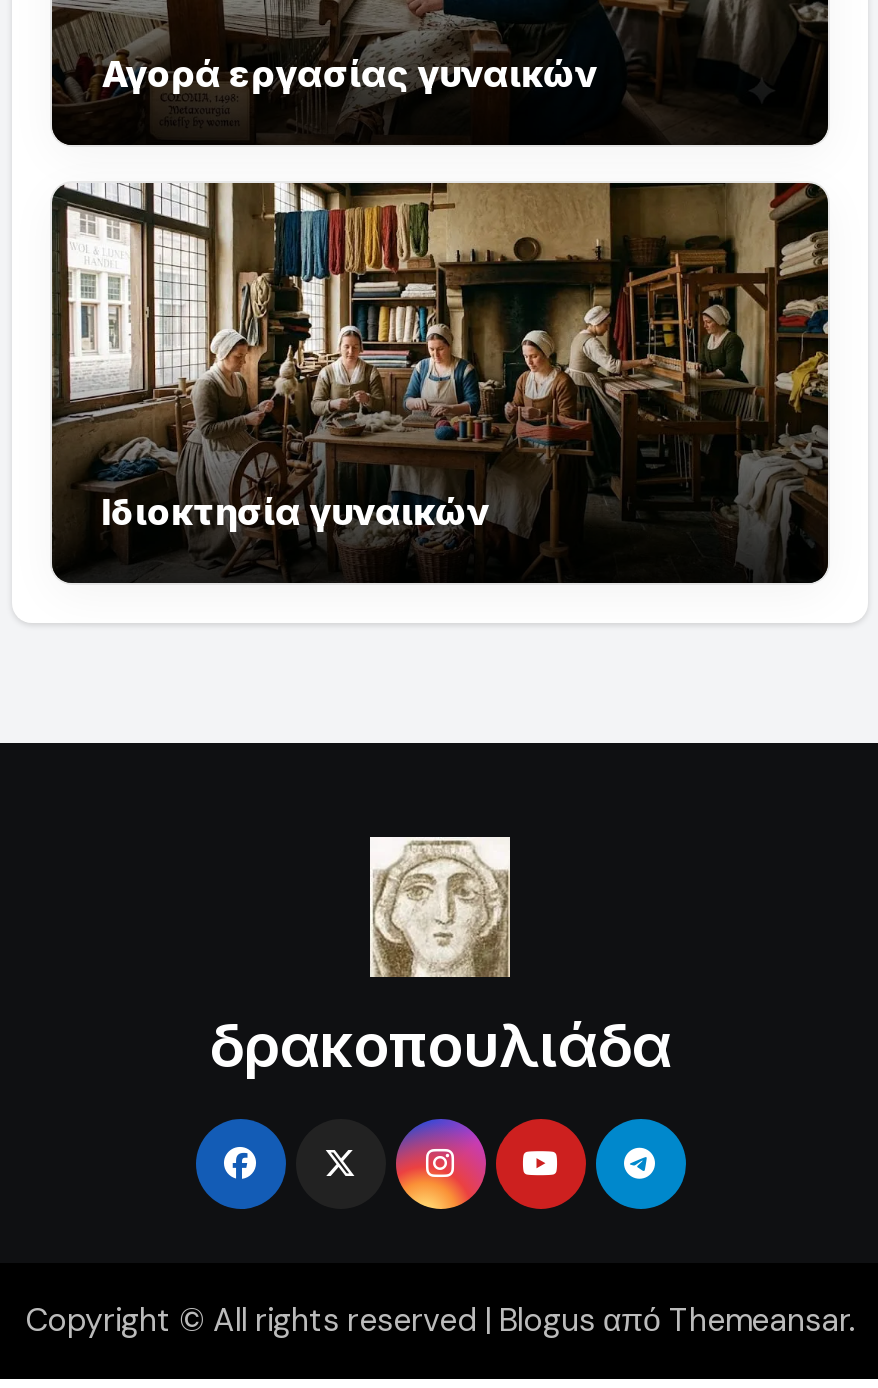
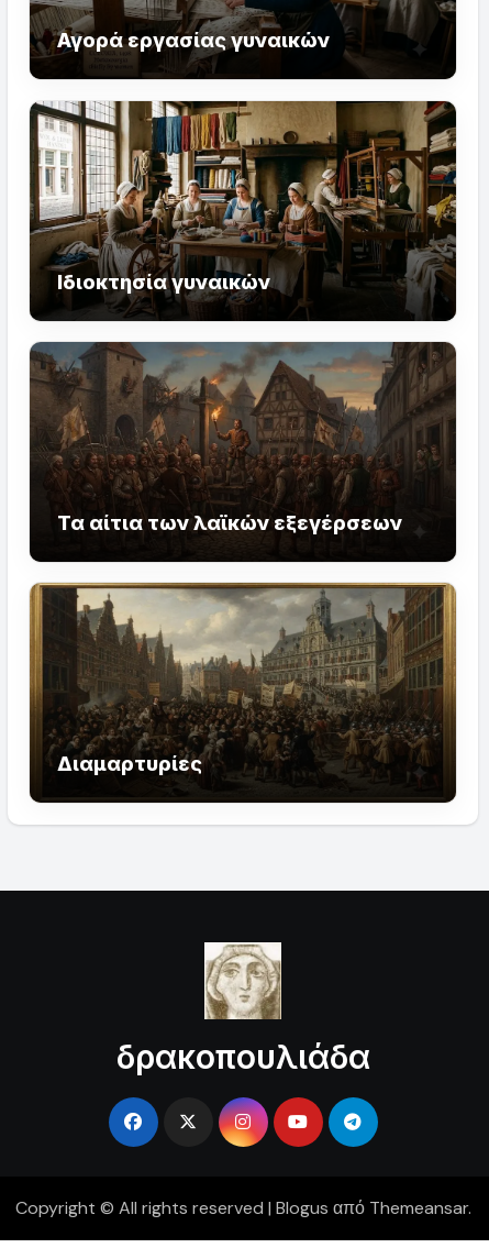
none -> [29,582,457,804] [image] | Διαμαρτυρίες
none -> [30,341,457,534] [image] | Τα αίτια των λαϊκών εξεγέρσεων

